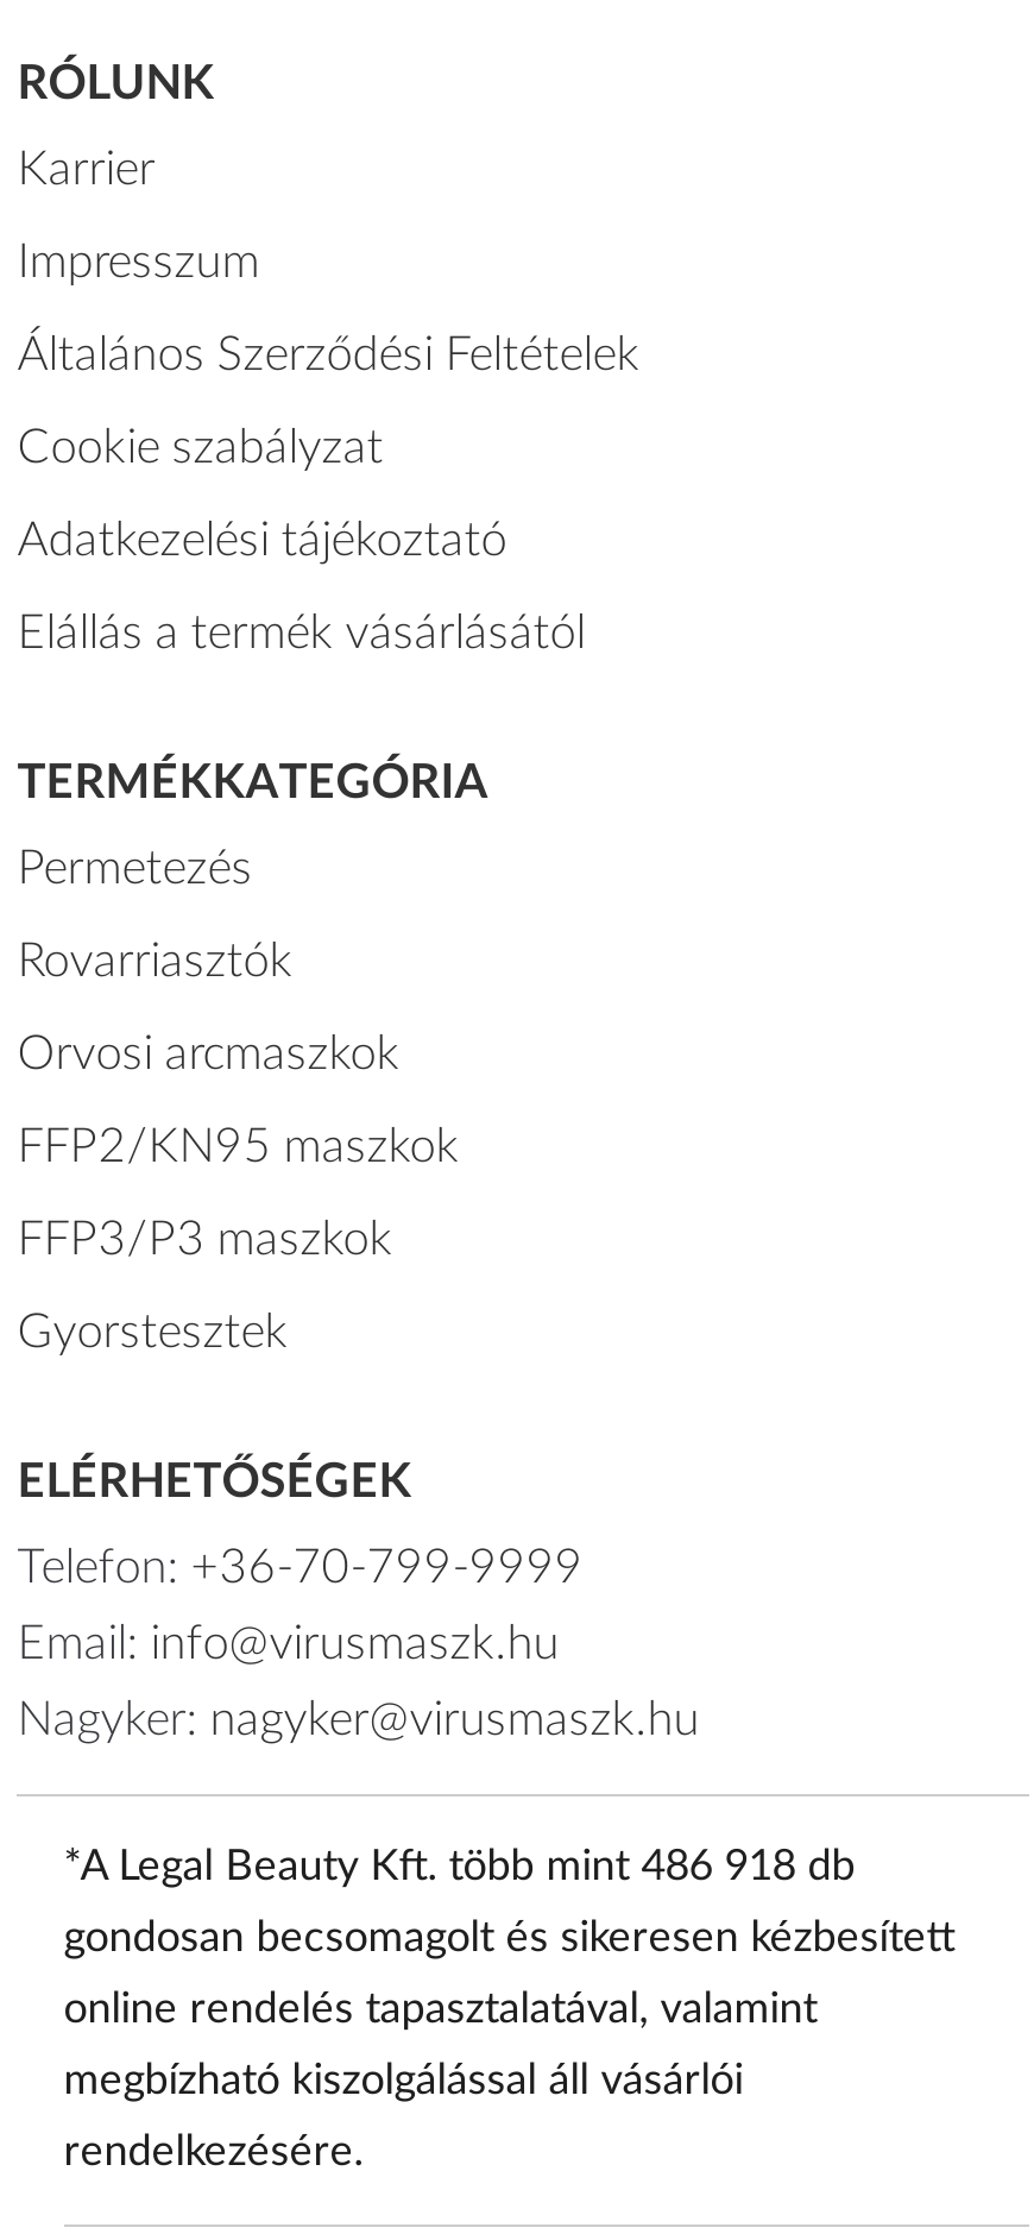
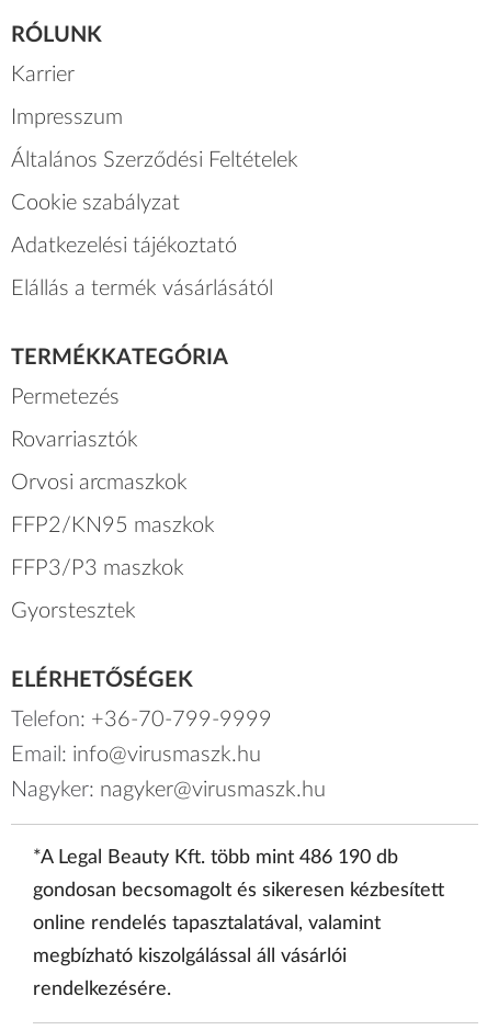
[63,1847,855,1890] *A Legal Beauty Kft. több mint 486 918 db -> [33,848,398,868] *A Legal Beauty Kft. több mint 486 190 db

